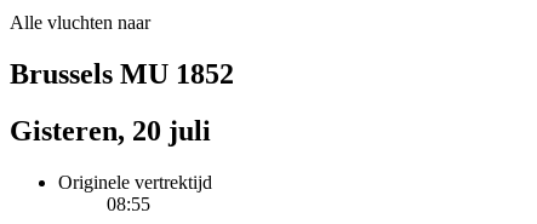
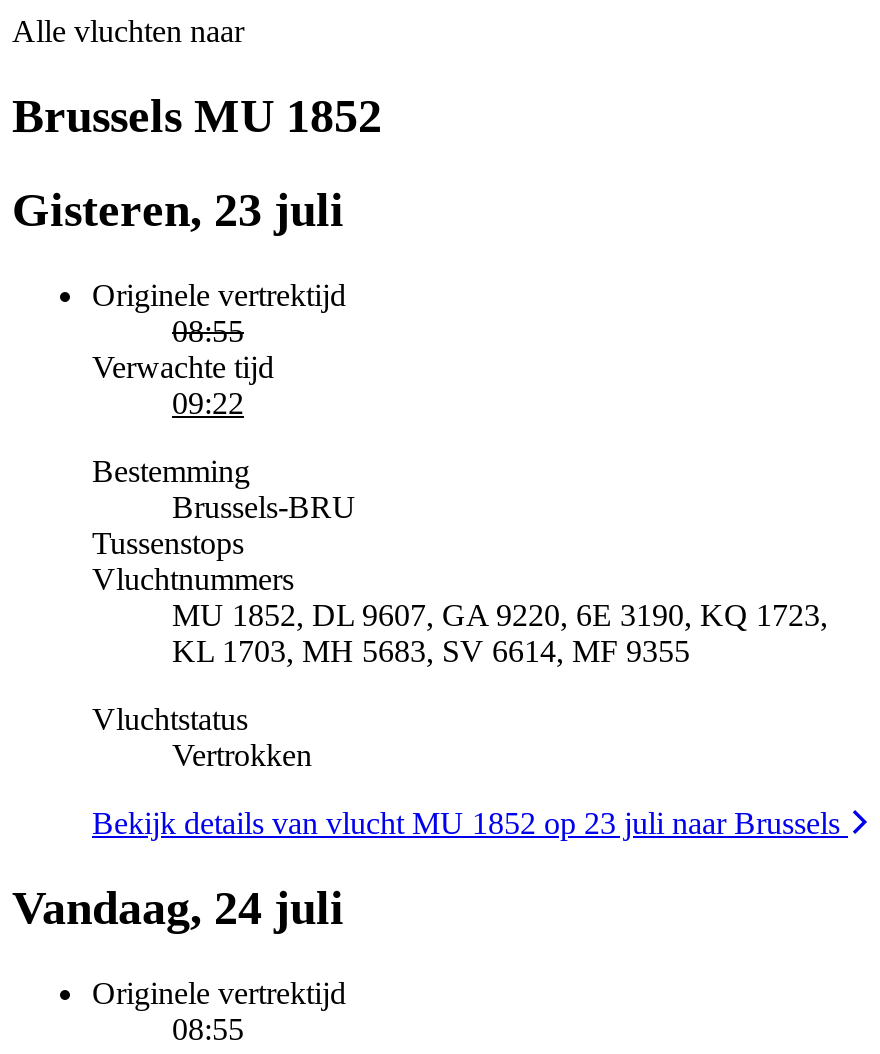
[10,115,211,146] Gisteren, 20 juli -> [12,184,848,933] Gisteren, 23 juli | Originele vertrektijd | 08:55 | Verwachte tijd | 09:22 | Bestemming | Brussels-BRU | Tussenstops | Vluchtnummers | MU 1852, DL 9607, GA 9220, 6E 3190, KQ 1723, | KL 1703, MH 5683, SV 6614, MF 9355 | Vluchtstatus | Vertrokken | Bekijk details van vlucht MU 1852 op 23 juli naar Brussels | Vandaag, 24 juli

